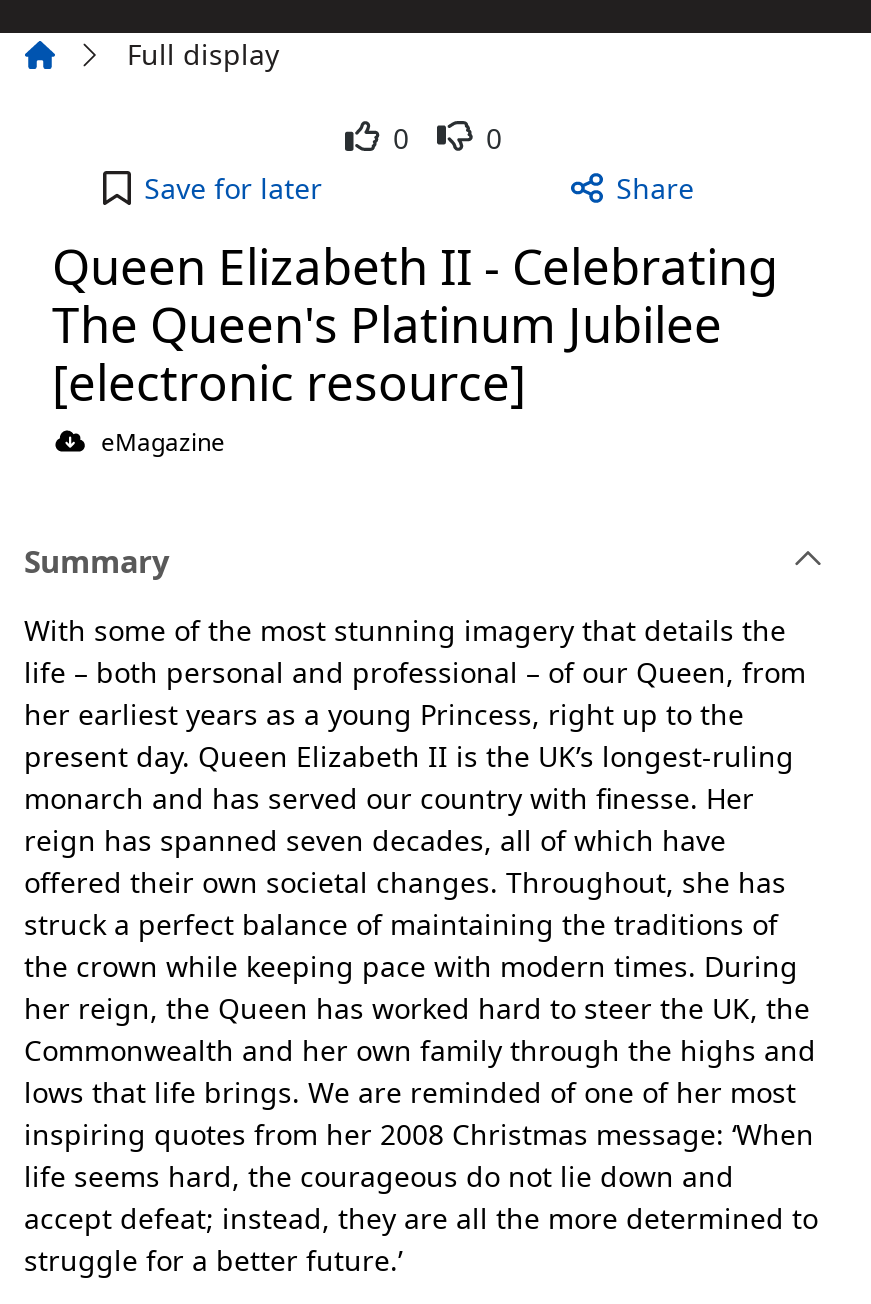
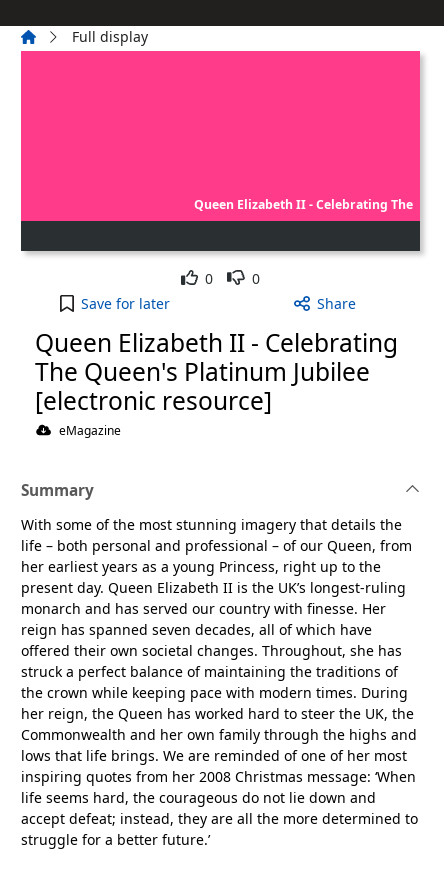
none -> [20,50,424,255] [image] | Queen Elizabeth II - Celebrating The

